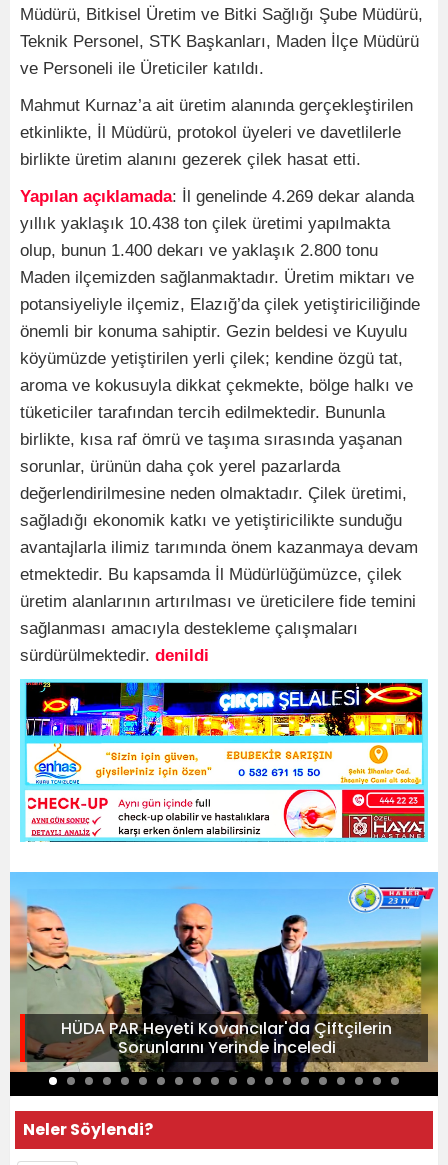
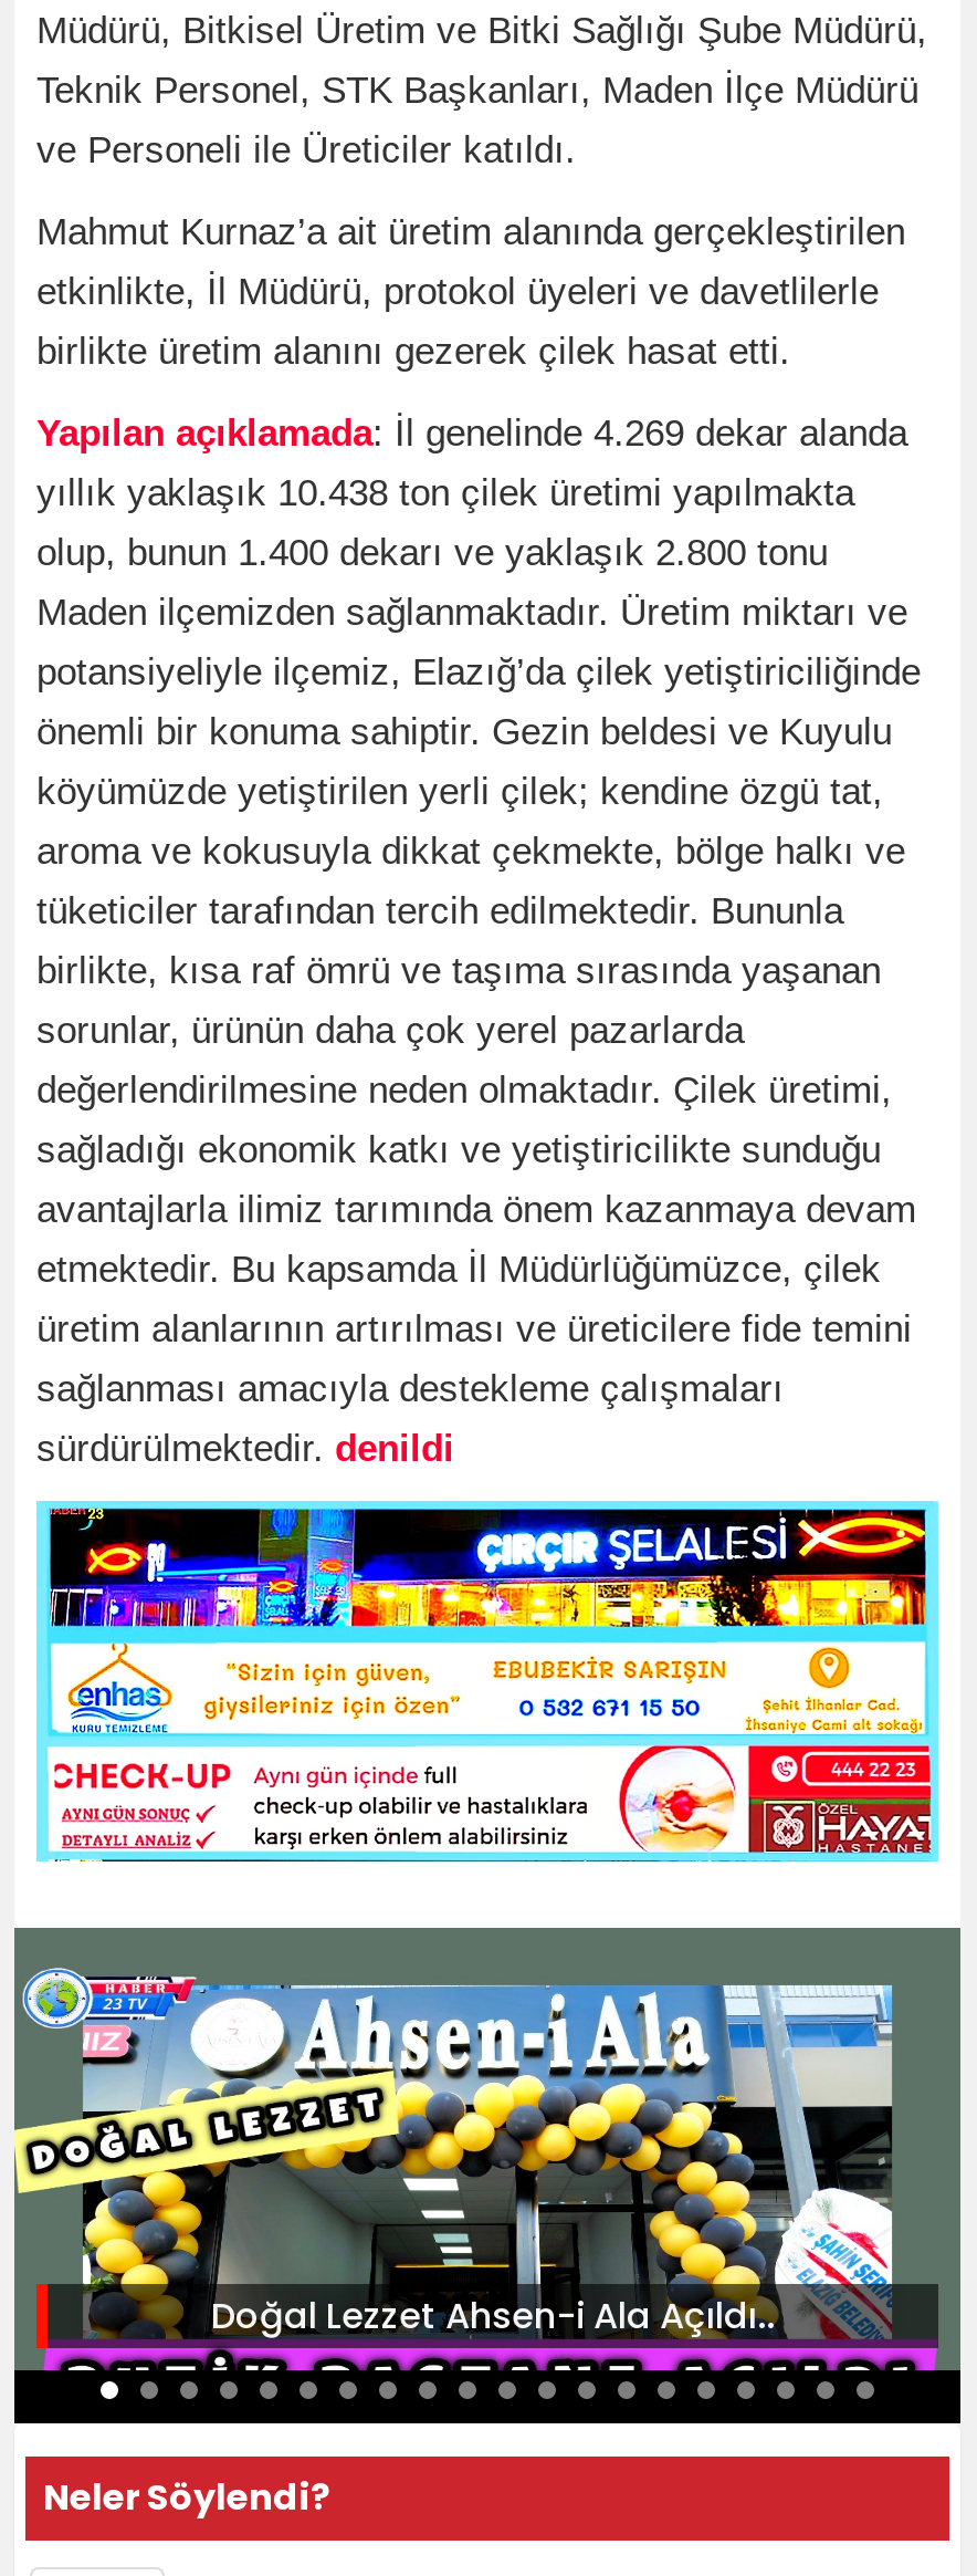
[9,871,439,1073] [image] | HÜDA PAR Heyeti Kovancılar'da Çiftçilerin | Sorunlarını Yerinde İnceledi -> [12,1926,963,2372] [image] | Doğal Lezzet Ahsen-i Ala Açıldı..

